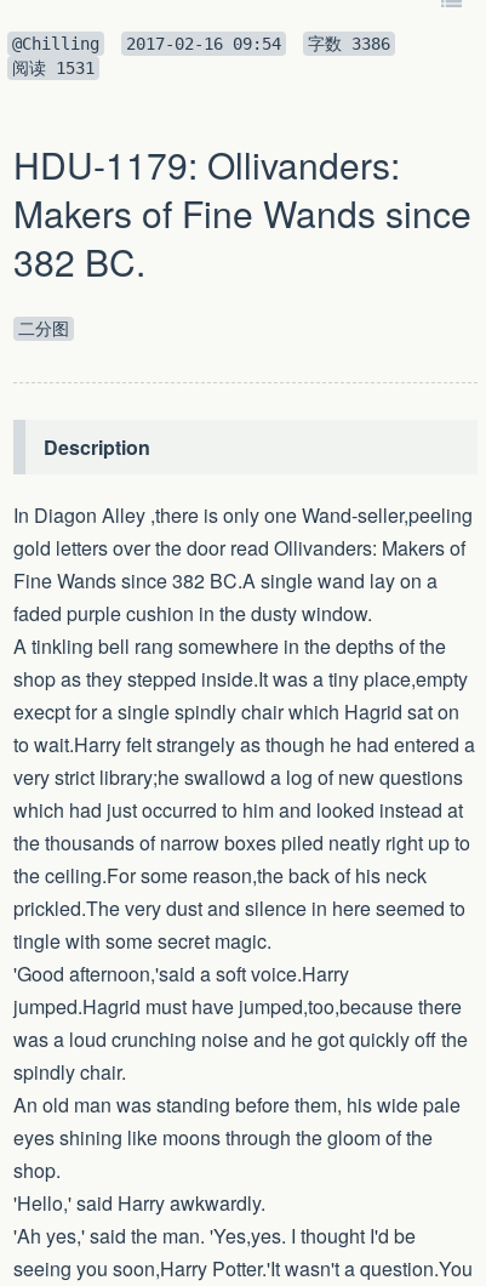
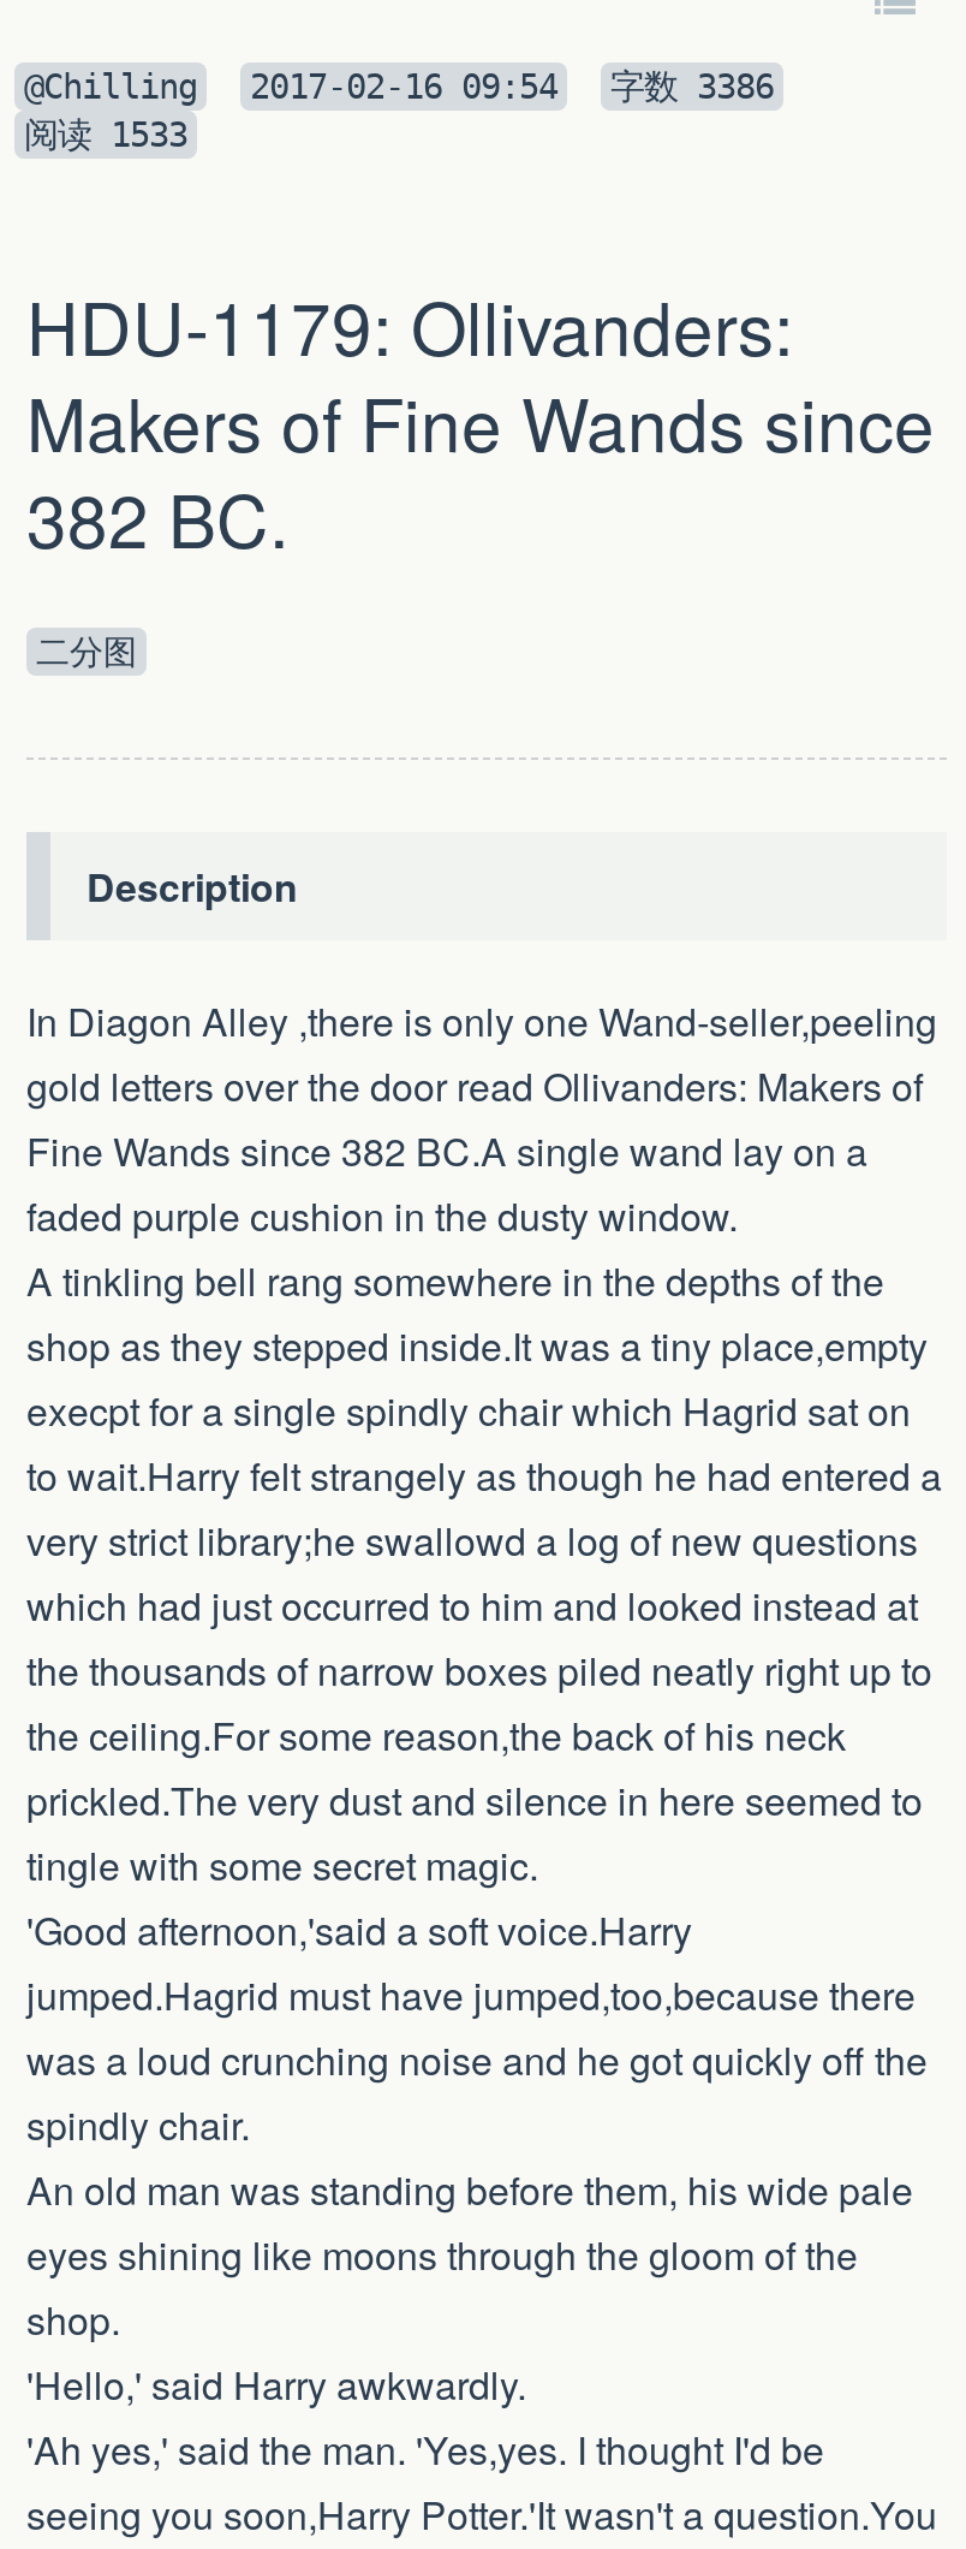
[12,58,95,78] 阅读1531 -> [24,115,187,154] 阅读1533

